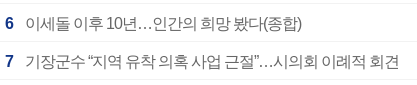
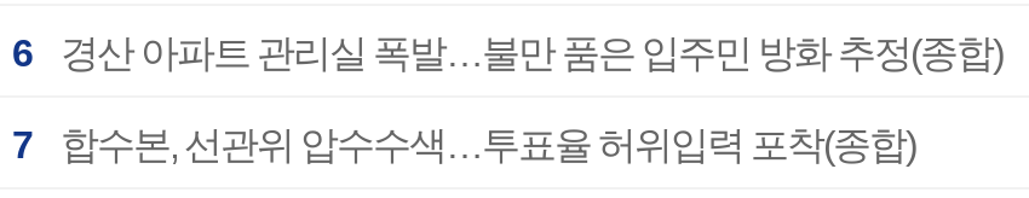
[25,15,301,32] 이세돌 이후 10년…인간의 희망 봤다(종합) -> [61,33,1002,74] 경산 아파트 관리실 폭발…불만 품은 입주민 방화 추정(종합)
[25,53,399,70] 기장군수 “지역 유착 의혹 사업 근절”…시의회 이례적 회견 -> [61,124,915,165] 합수본, 선관위 압수수색…투표율 허위입력 포착(종합)

